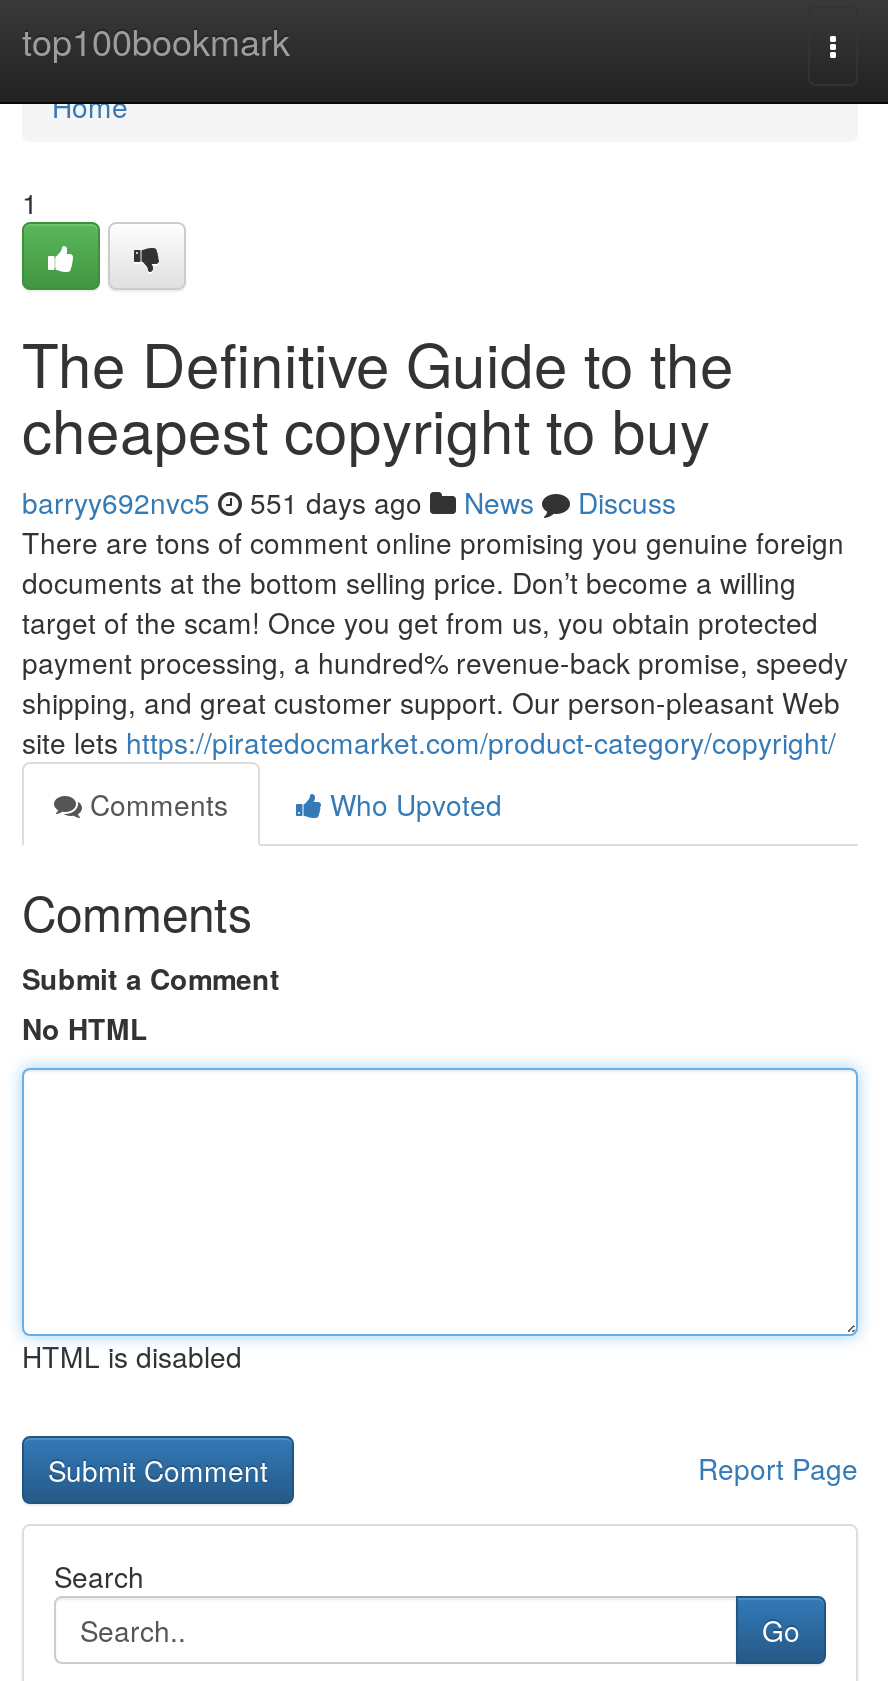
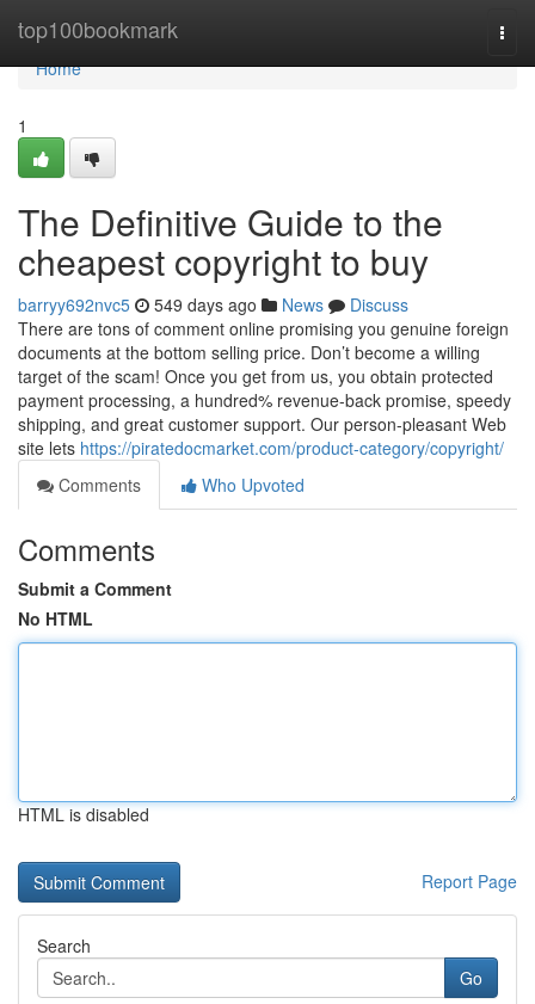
[22,482,676,522] barryy692nvc5 551 days ago News Discuss -> [18,292,408,316] barryy692nvc5 549 days ago News Discuss

